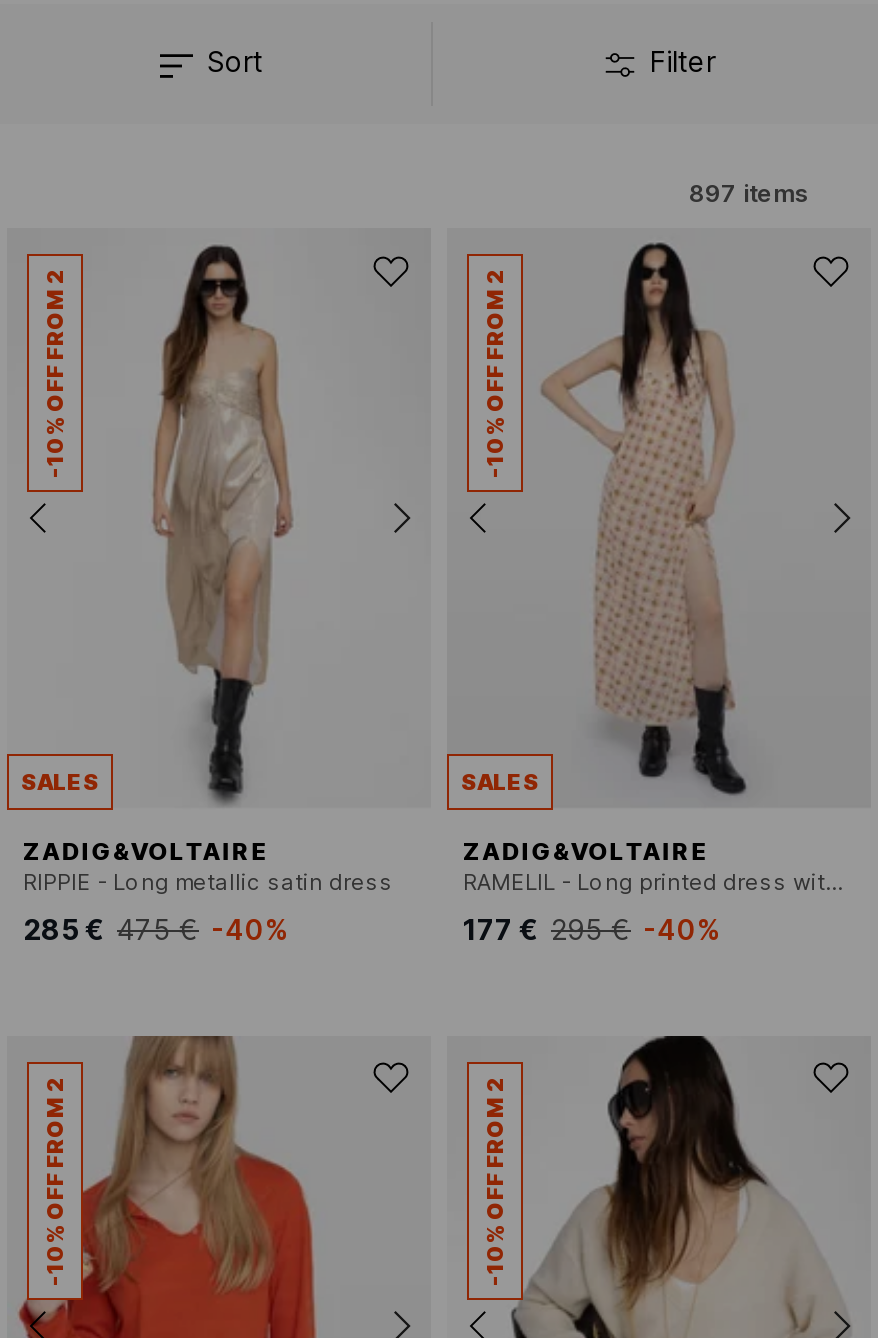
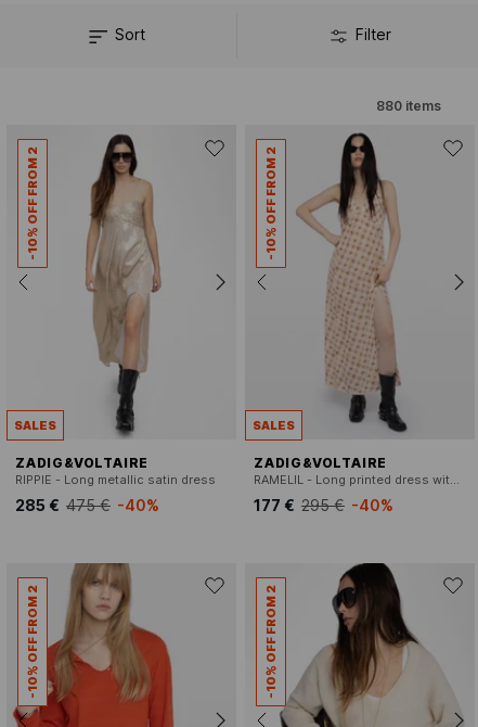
[689,178,809,208] 897 items -> [376,98,441,114] 880 items

